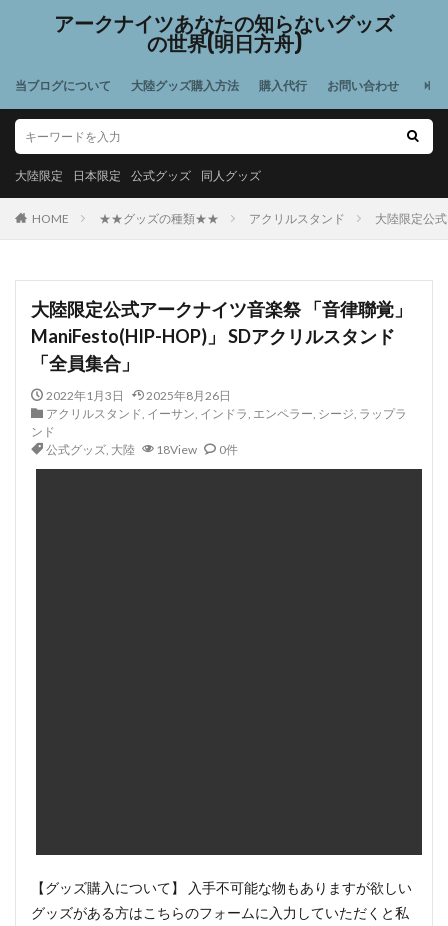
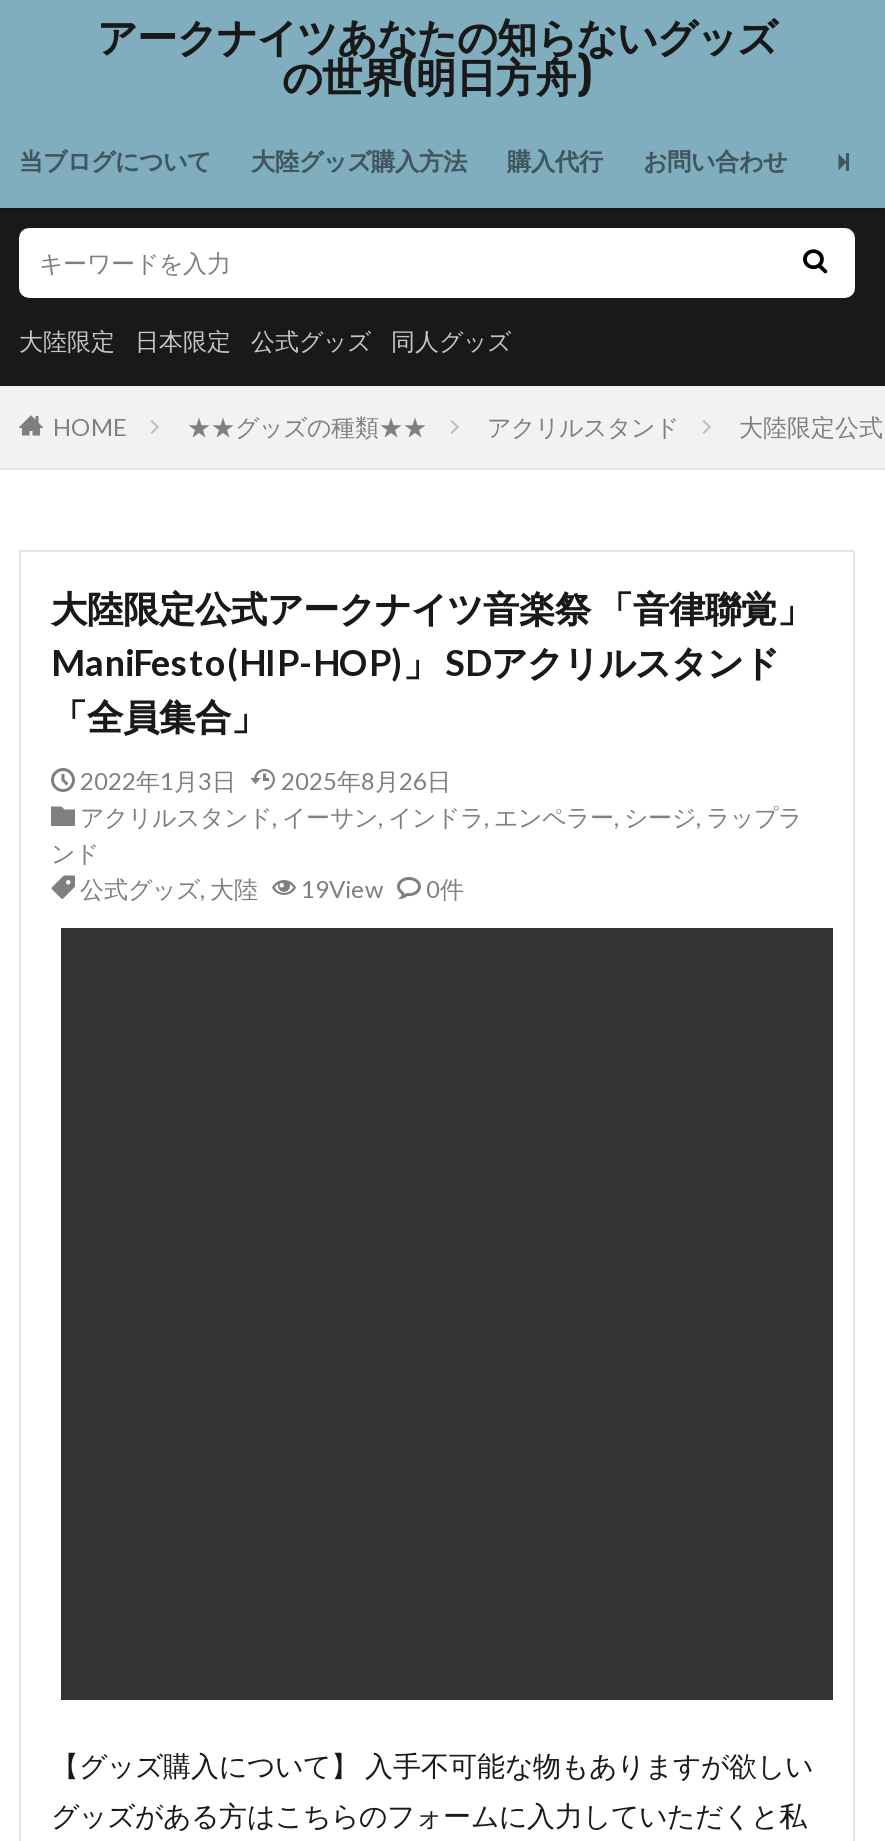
[45,442,237,457] 公式グッズ,大陸 18View 0件 -> [80,874,464,904] 公式グッズ,大陸 19View 0件

